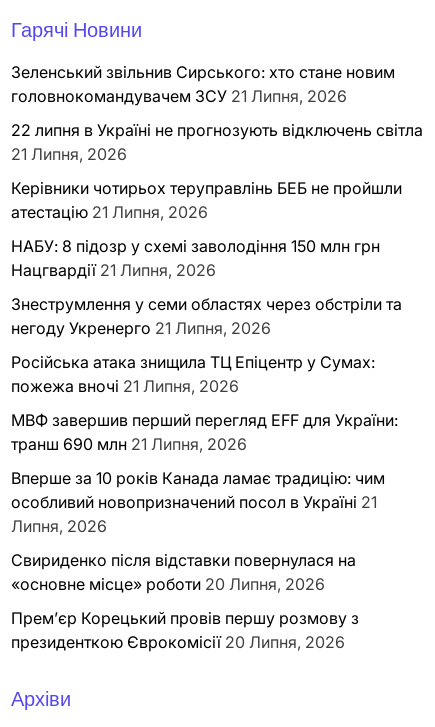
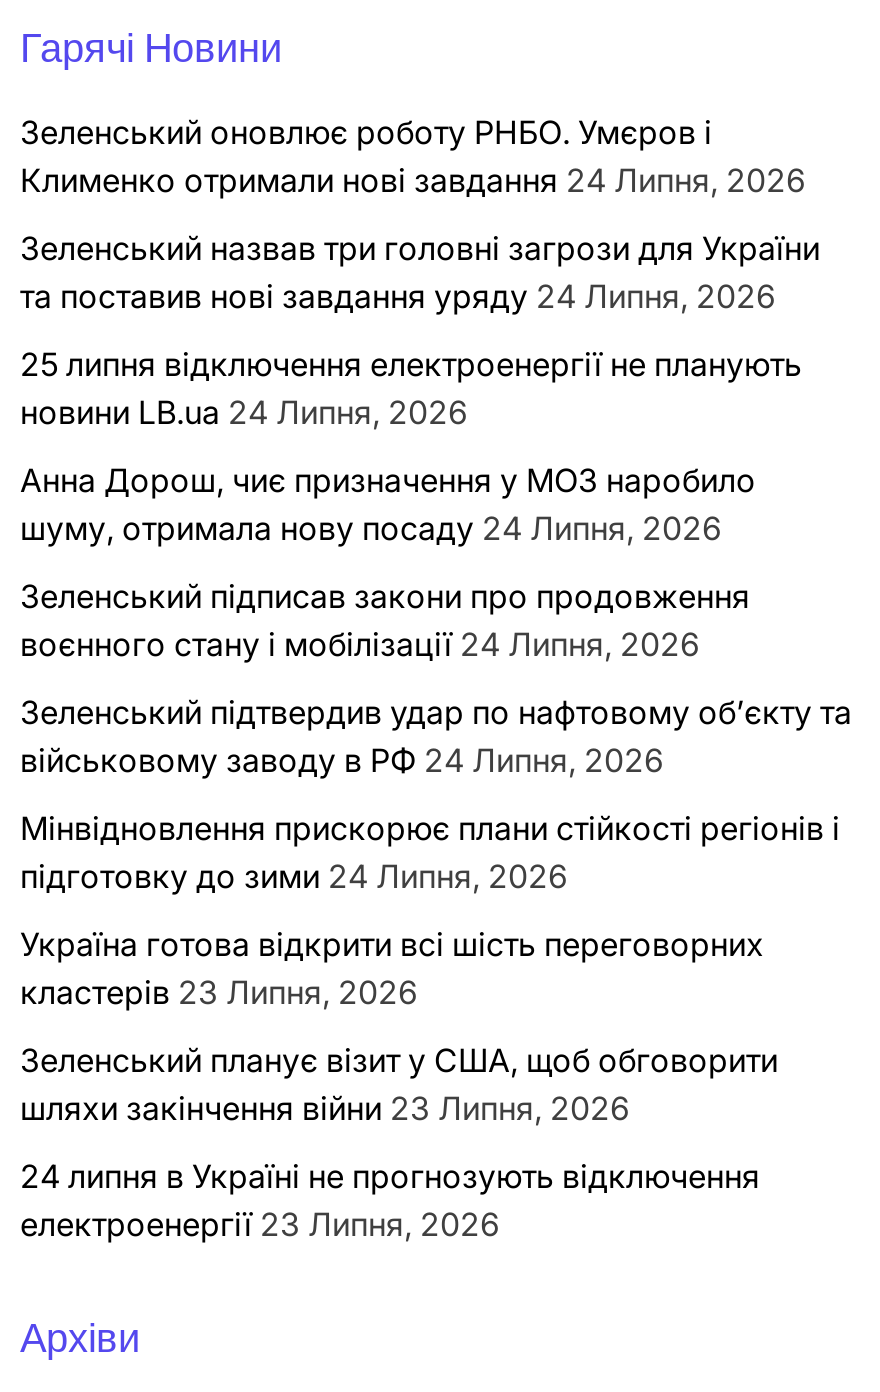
[11,62,395,106] Зеленський звільнив Сирського: хто стане новим | головнокомандувачем ЗСУ 21 Липня, 2026 -> [20,112,806,200] Зеленський оновлює роботу РНБО. Умєров і | Клименко отримали нові завдання 24 Липня, 2026
[11,120,423,164] 22 липня в Україні не прогнозують відключень світла | 21 Липня, 2026 -> [20,228,820,316] Зеленський назвав три головні загрози для України | та поставив нові завдання уряду 24 Липня, 2026
[11,178,402,222] Керівники чотирьох теруправлінь БЕБ не пройшли | атестацію 21 Липня, 2026 -> [20,344,802,432] 25 липня відключення електроенергії не планують | новини LB.ua 24 Липня, 2026
[11,236,380,280] НАБУ: 8 підозр у схемі заволодіння 150 млн грн | Нацгвардії 21 Липня, 2026 -> [20,460,756,548] Анна Дорош, чиє призначення у МОЗ наробило | шуму, отримала нову посаду 24 Липня, 2026
[11,294,402,338] Знеструмлення у семи областях через обстріли та | негоду Укренерго 21 Липня, 2026 -> [20,576,750,664] Зеленський підписав закони про продовження | воєнного стану і мобілізації 24 Липня, 2026
[11,352,375,396] Російська атака знищила ТЦ Епіцентр у Сумах: | пожежа вночі 21 Липня, 2026 -> [20,692,852,780] Зеленський підтвердив удар по нафтовому об’єкту та | військовому заводу в РФ 24 Липня, 2026
[11,410,398,454] МВФ завершив перший перегляд EFF для України: | транш 690 млн 21 Липня, 2026 -> [20,808,840,896] Мінвідновлення прискорює плани стійкості регіонів і | підготовку до зими 24 Липня, 2026
[11,468,385,536] Вперше за 10 років Канада ламає традицію: чим | особливий новопризначений посол в Україні 21 | Липня, 2026 -> [20,924,764,1012] Україна готова відкрити всі шість переговорних | кластерів 23 Липня, 2026
[11,550,356,594] Свириденко після відставки повернулася на | «основне місце» роботи 20 Липня, 2026 -> [20,1040,778,1128] Зеленський планує візит у США, щоб обговорити | шляхи закінчення війни 23 Липня, 2026
[11,608,359,652] Прем’єр Корецький провів першу розмову з | президенткою Єврокомісії 20 Липня, 2026 -> [20,1156,760,1244] 24 липня в Україні не прогнозують відключення | електроенергії 23 Липня, 2026

